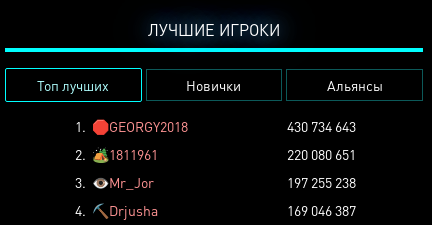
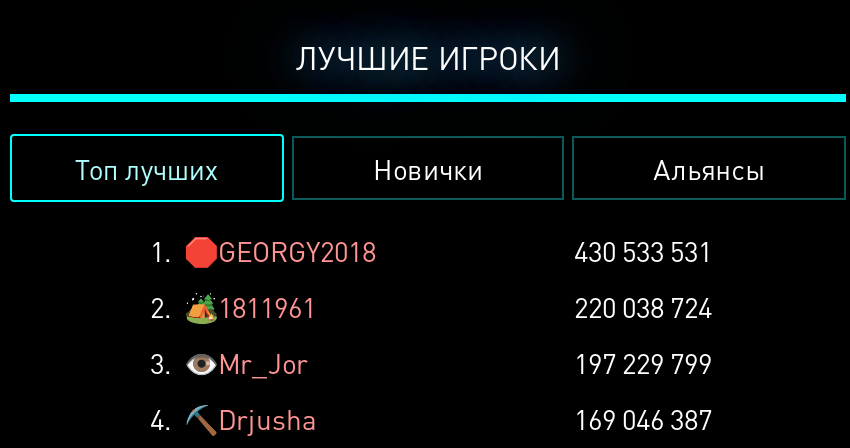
[287,117,356,135] 430 734 643 -> [574,232,712,268] 430 533 531
[287,145,356,163] 220 080 651 -> [574,288,712,324] 220 038 724
[287,173,356,191] 197 255 238 -> [574,344,712,380] 197 229 799

